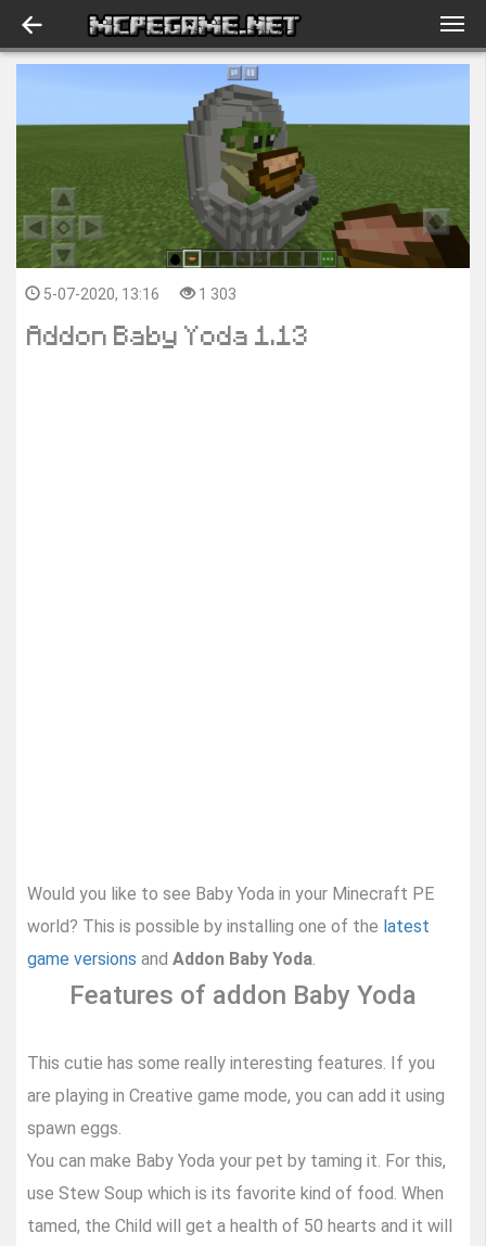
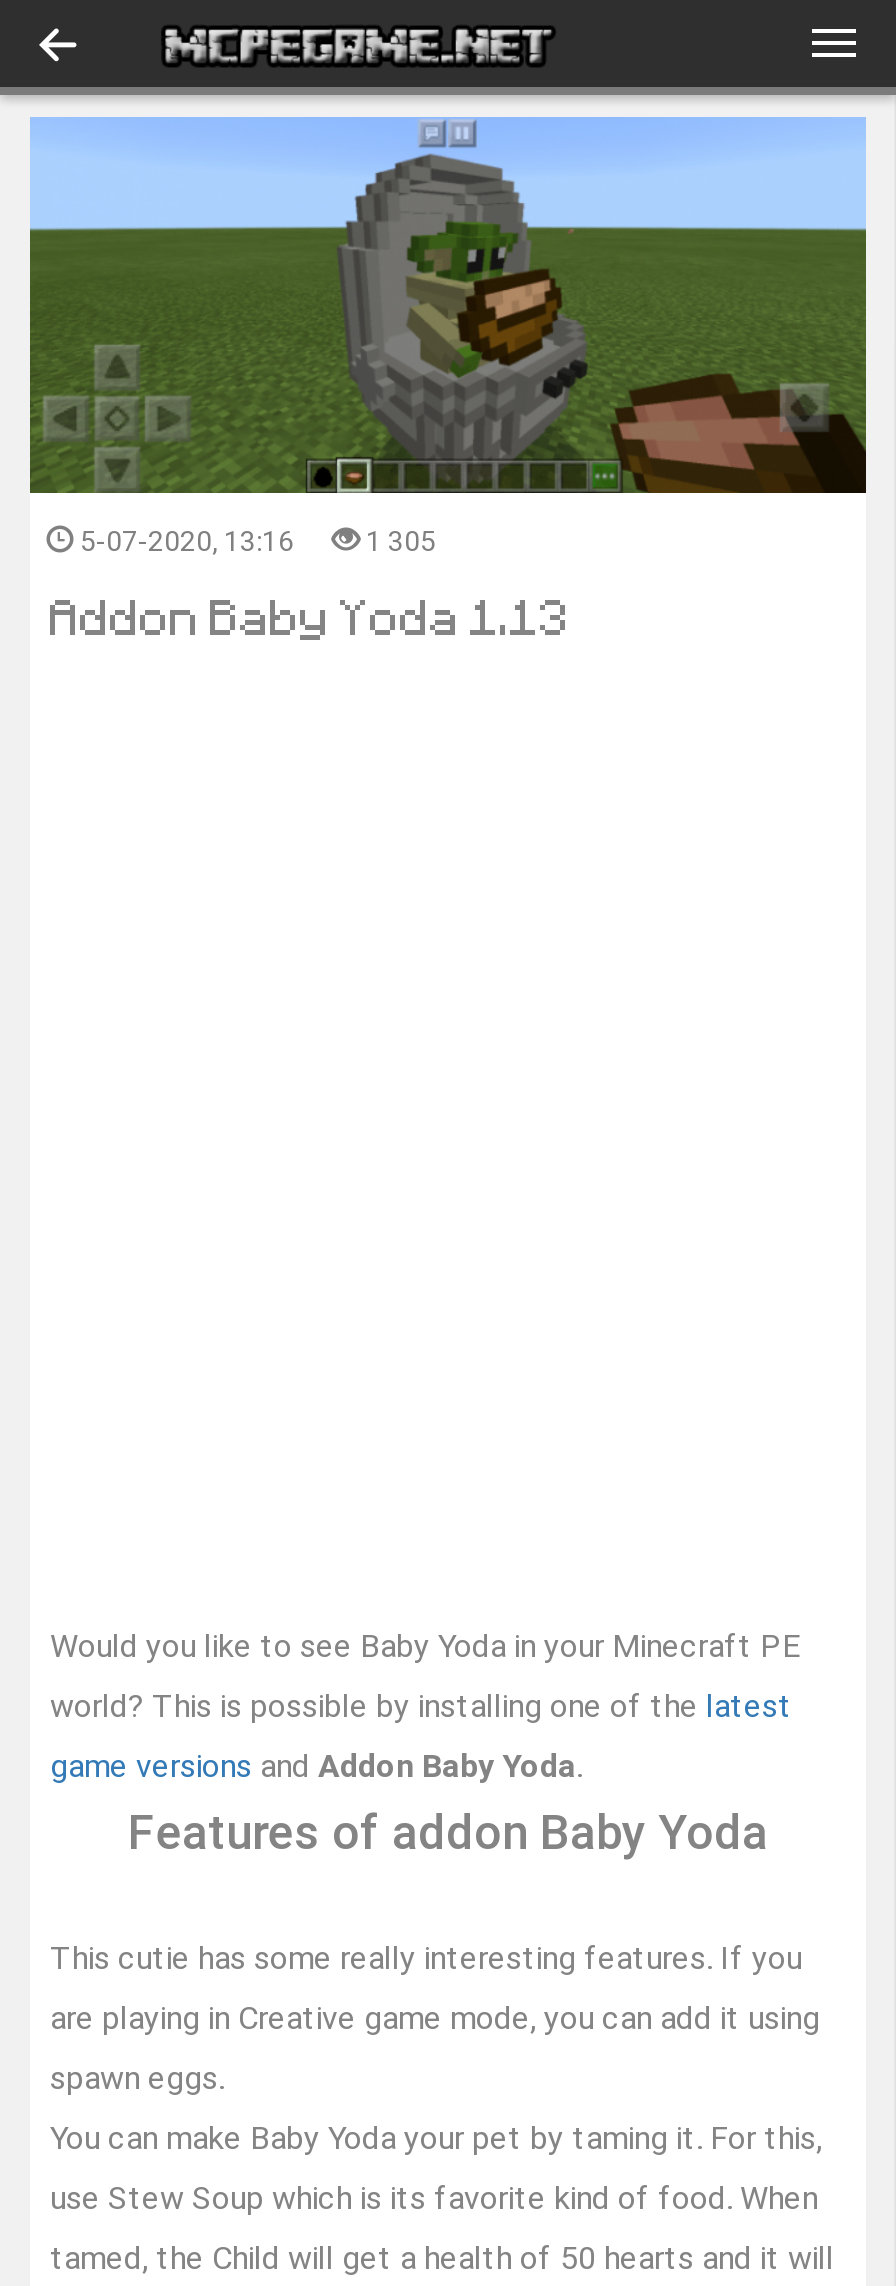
[195,286,236,303] 1 303 -> [360,526,436,558] 1 305

